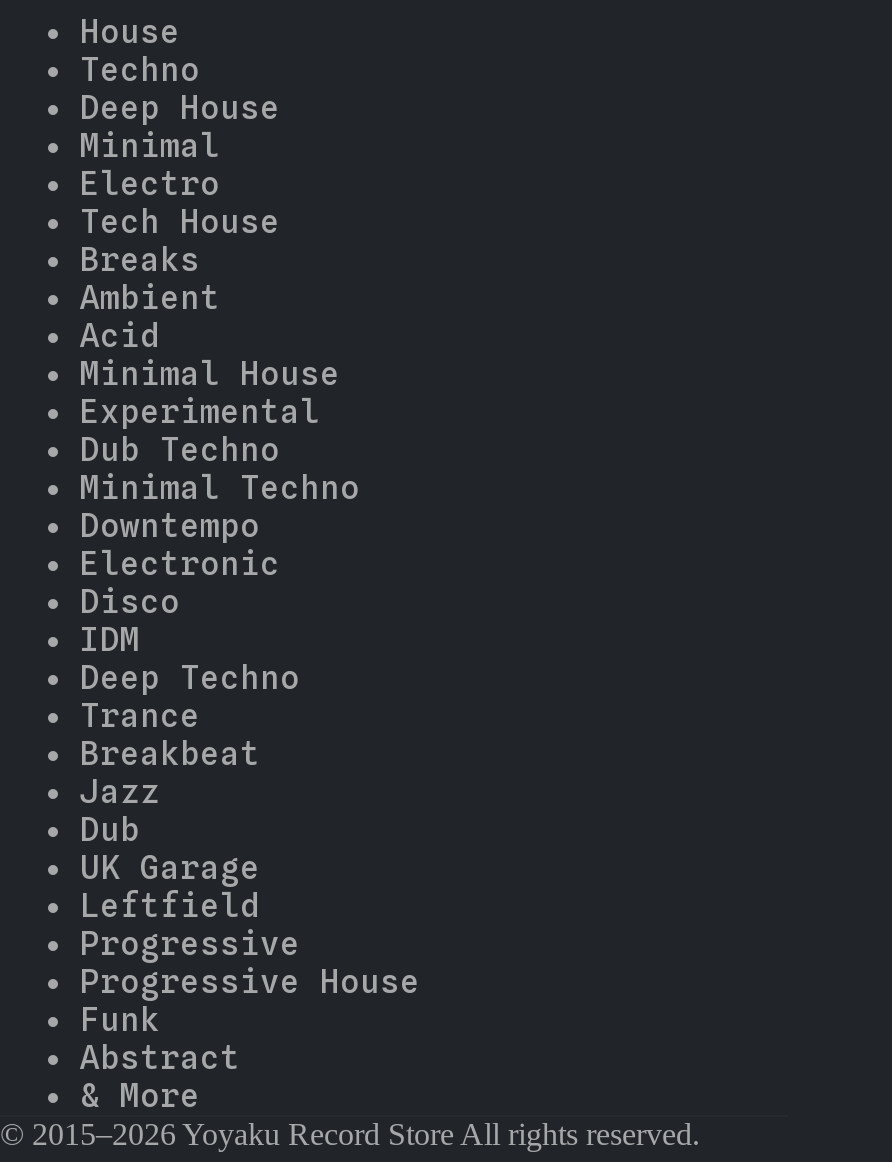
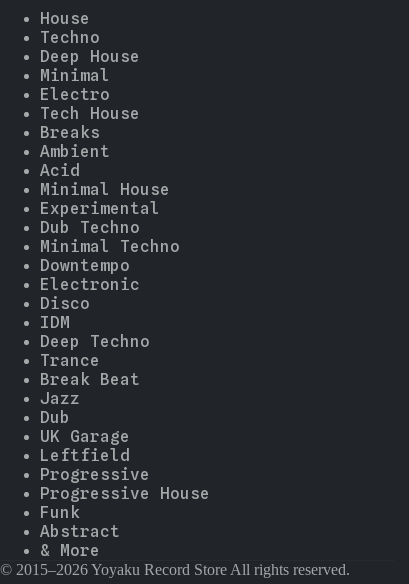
[80,735,260,773] Breakbeat -> [40,370,140,389] Break Beat

